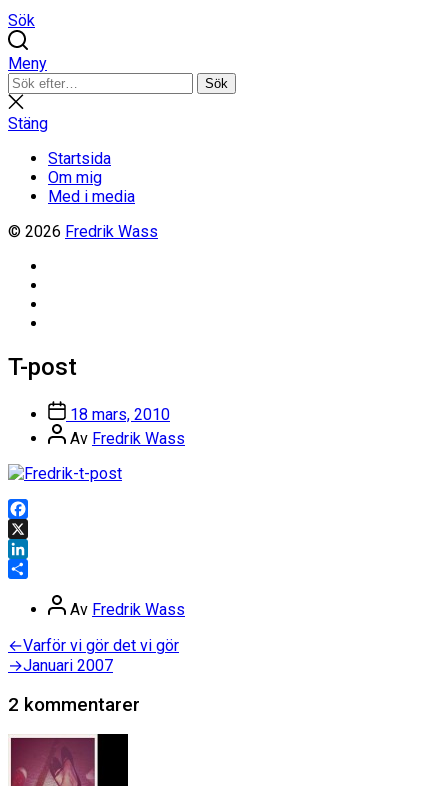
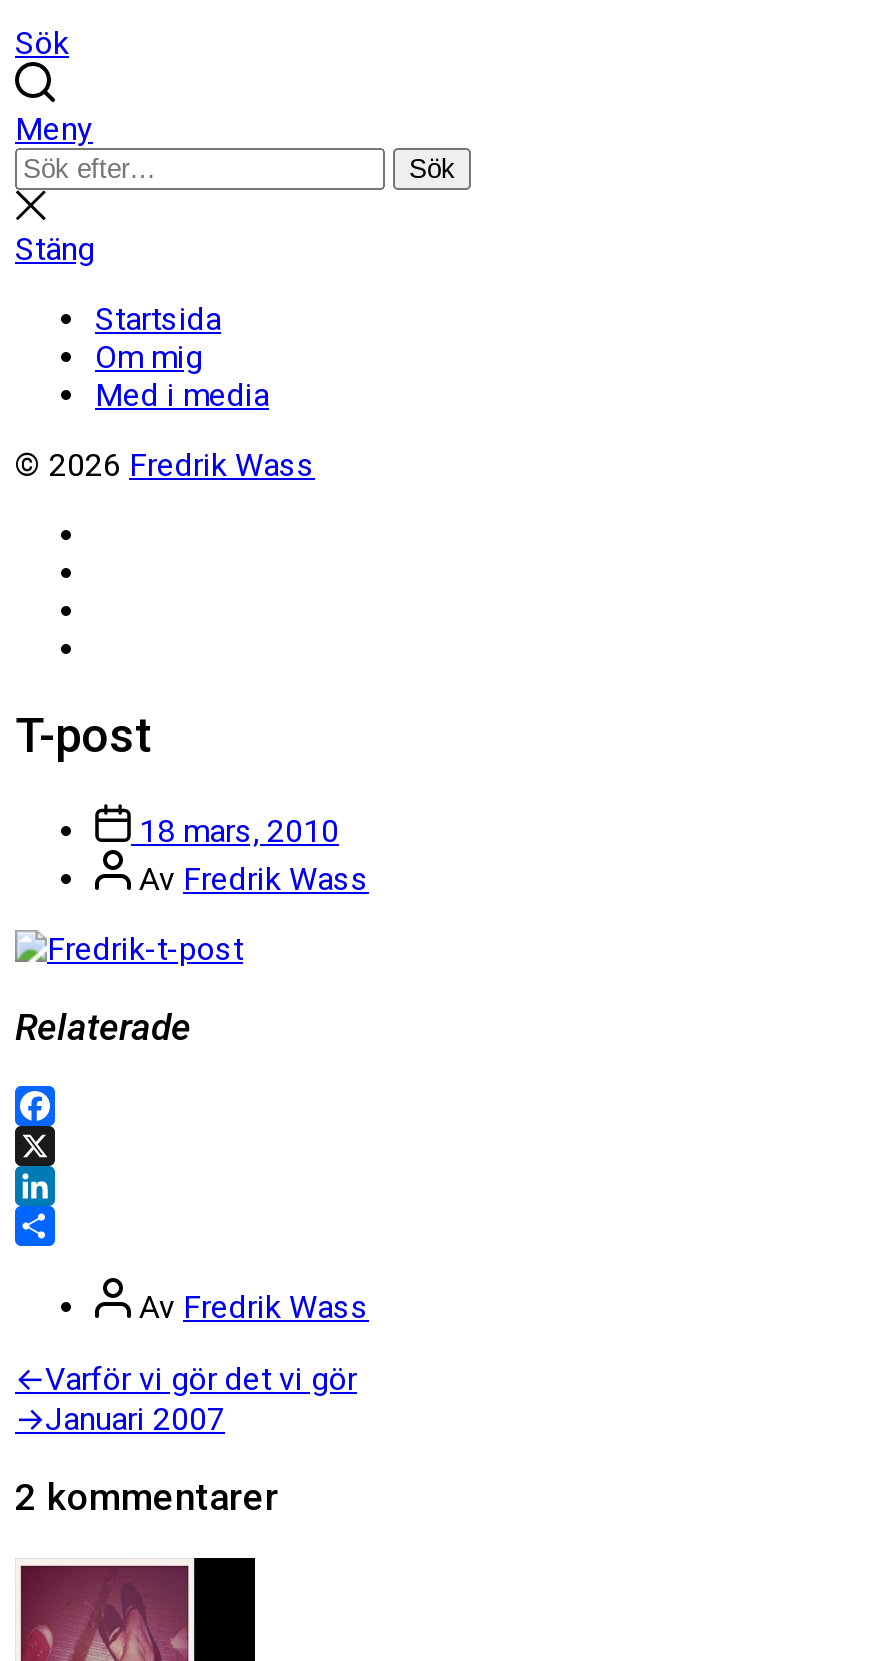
none -> [15,1005,191,1049] Relaterade

